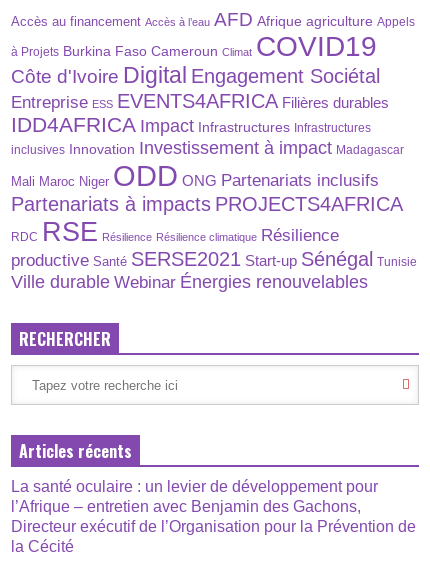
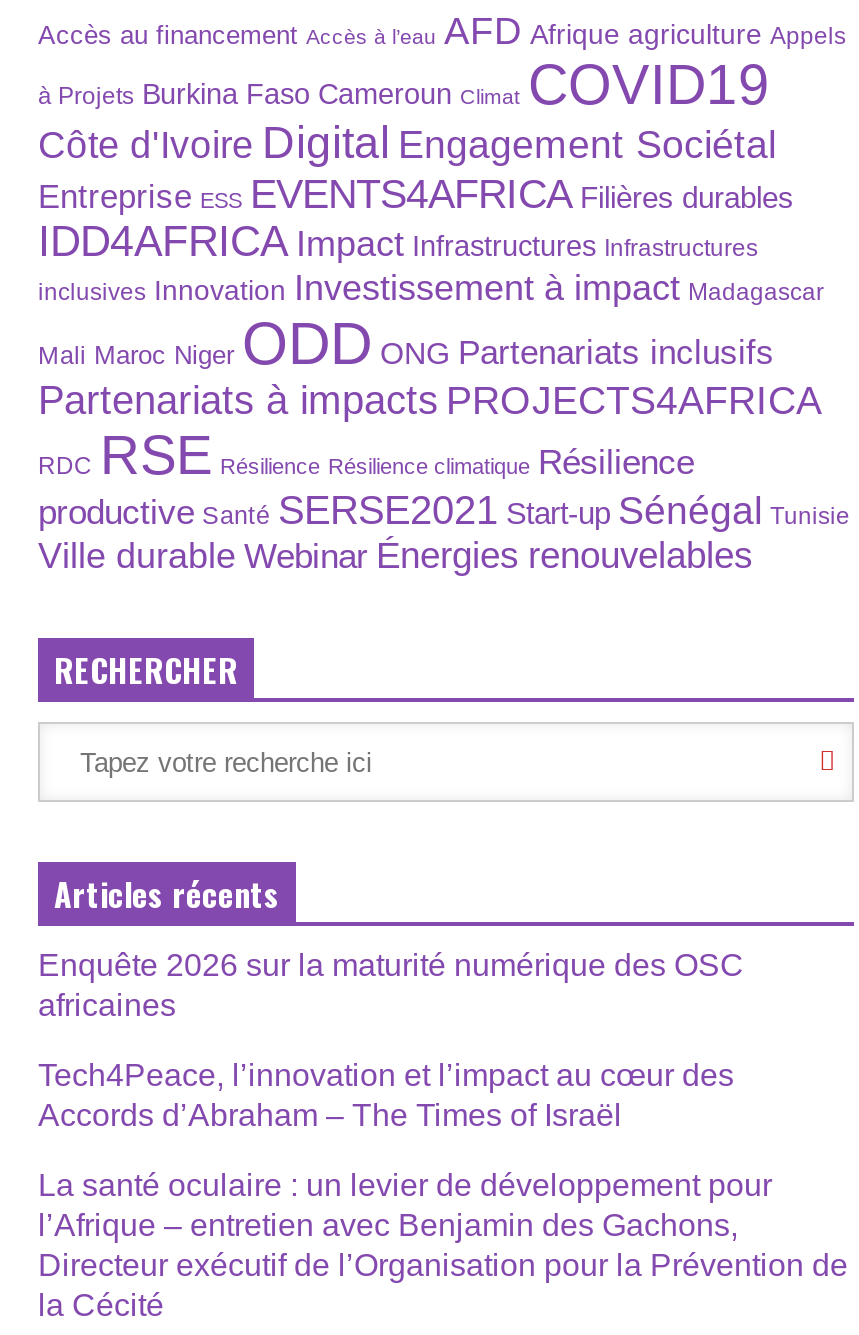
none -> [38,949,744,1133] Enquête 2026 sur la maturité numérique des OSC | africaines | Tech4Peace, l’innovation et l’impact au cœur des | Accords d’Abraham – The Times of Israël

